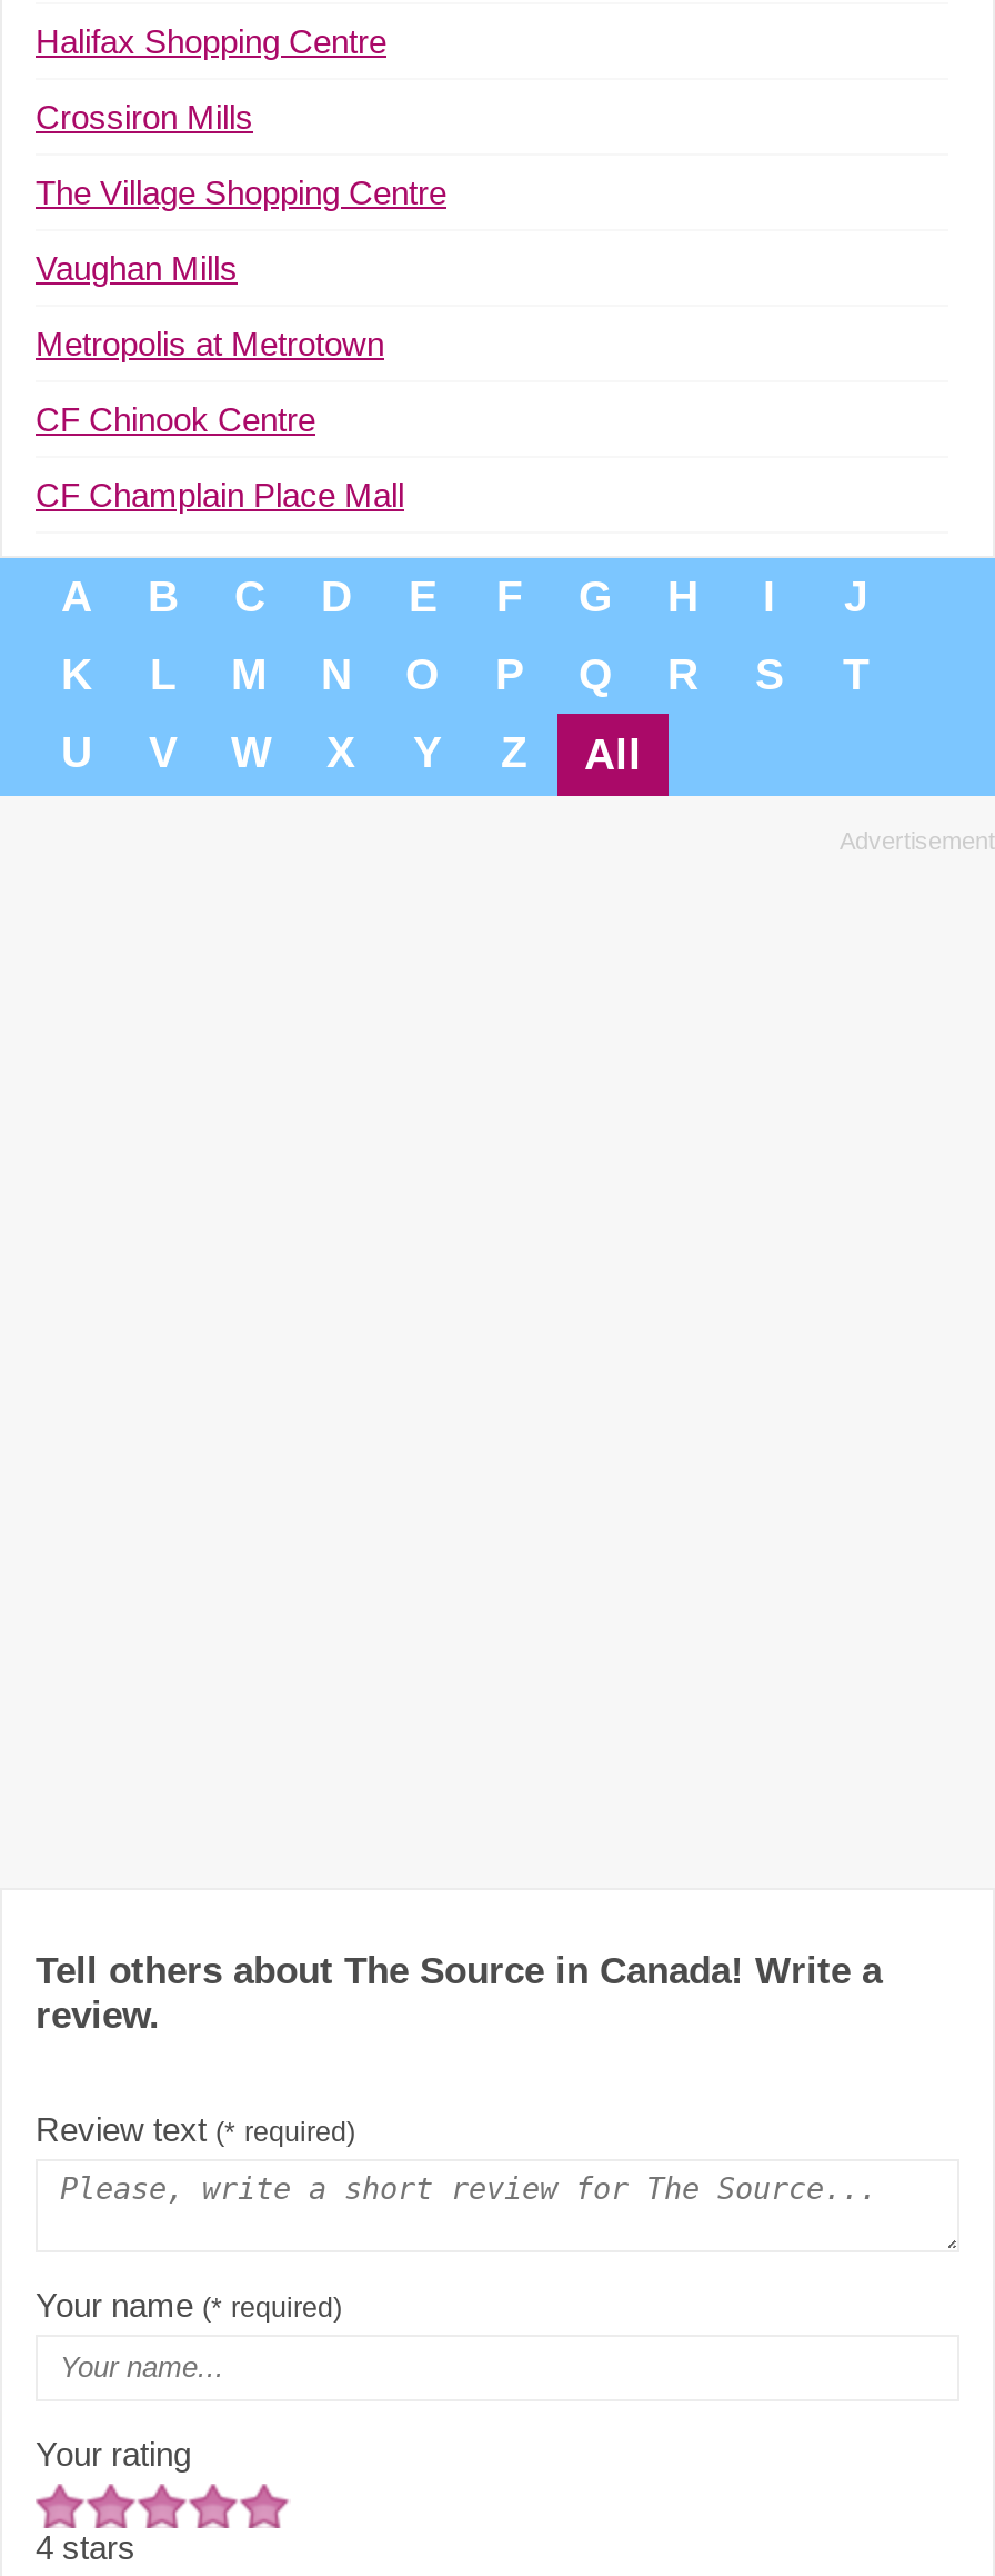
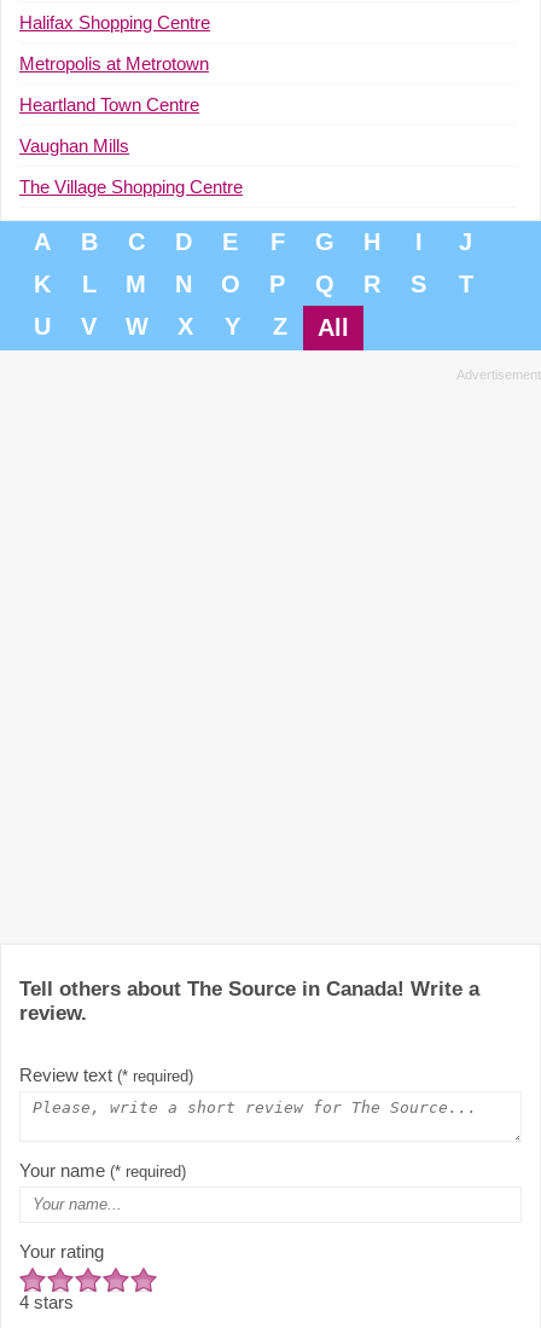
[36,97,253,135] Crossiron Mills -> none
moved [36,173,446,286] -> [19,135,243,196]: Vaughan Mills | The Village Shopping Centre
moved [36,324,384,362] -> [19,53,209,73]: Metropolis at Metrotown
[36,399,404,513] CF Chinook Centre | CF Champlain Place Mall -> [19,94,199,114] Heartland Town Centre

